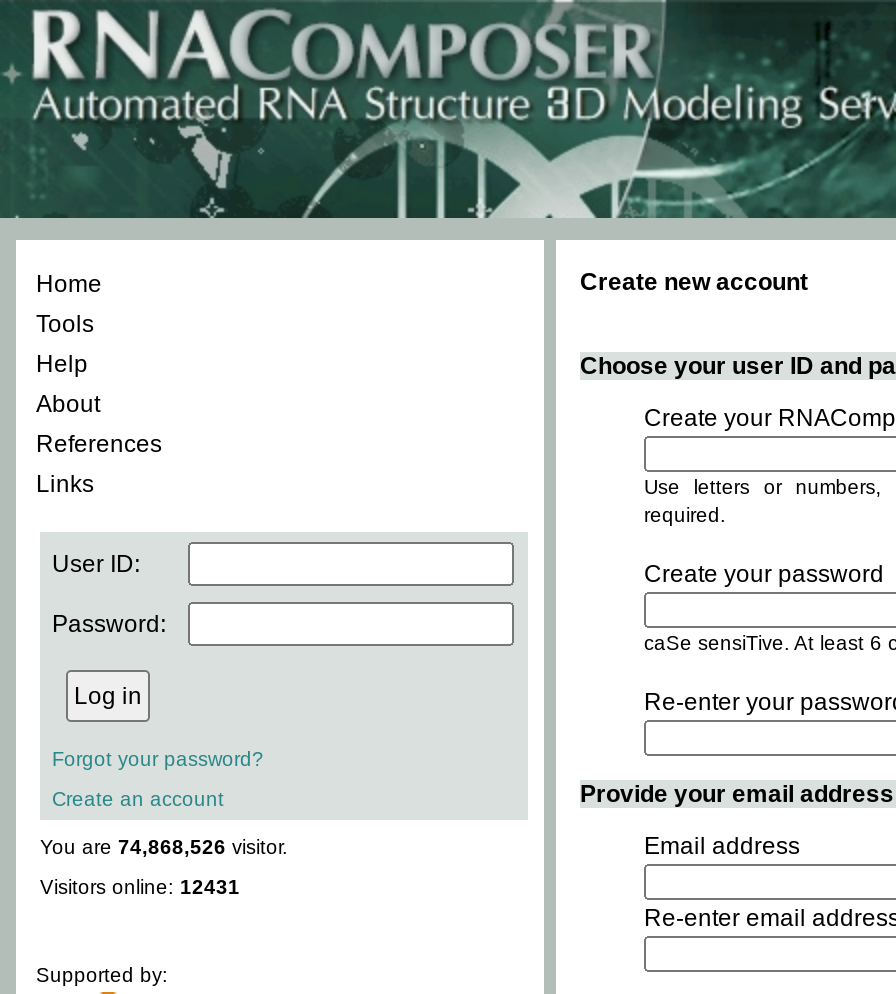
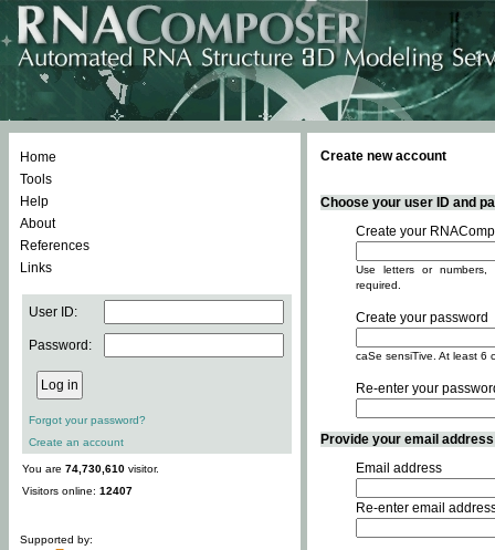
[40,836,288,858] You are 74,868,526 visitor. -> [22,463,159,475] You are 74,730,610 visitor.
[40,876,240,898] Visitors online: 12431 -> [22,485,133,497] Visitors online: 12407

